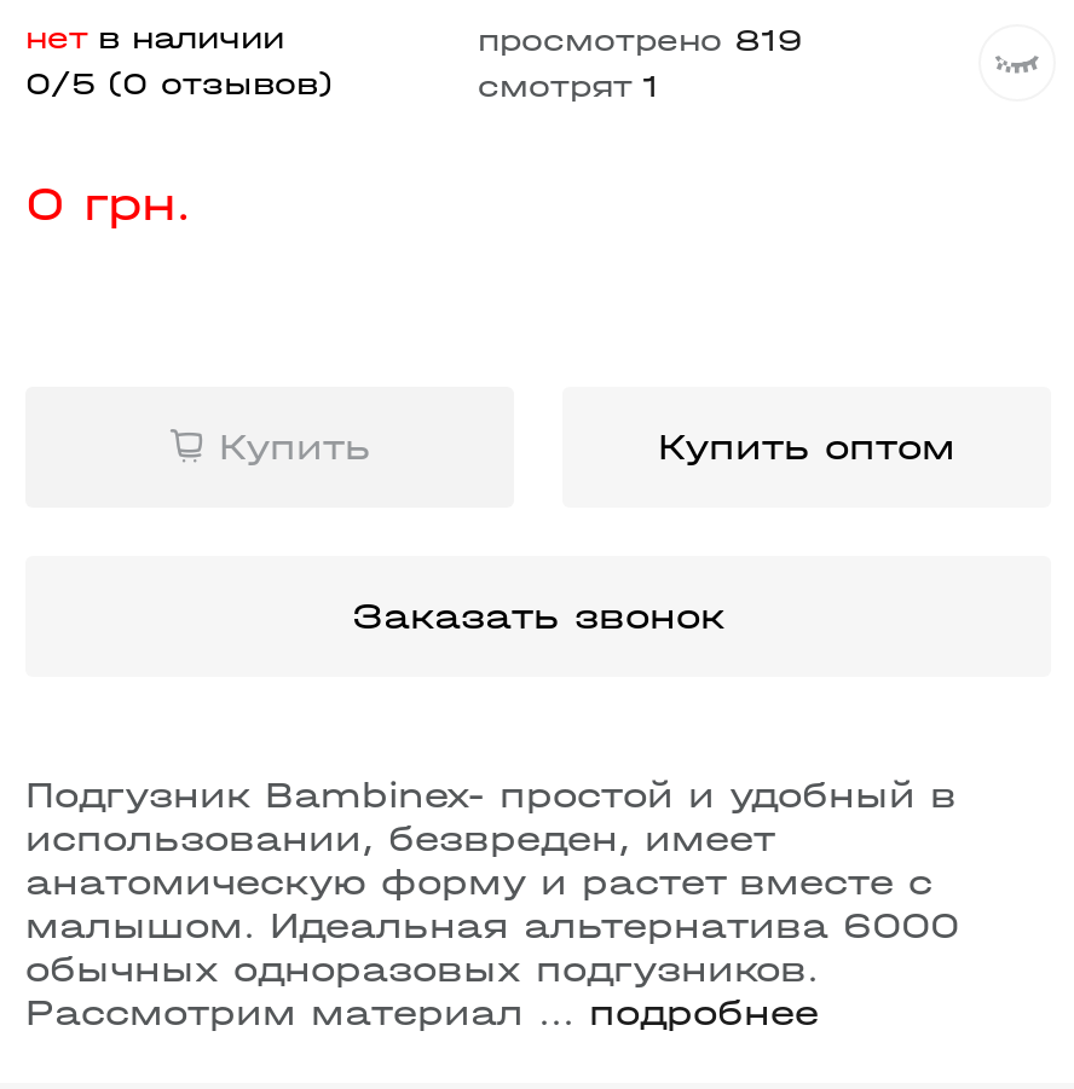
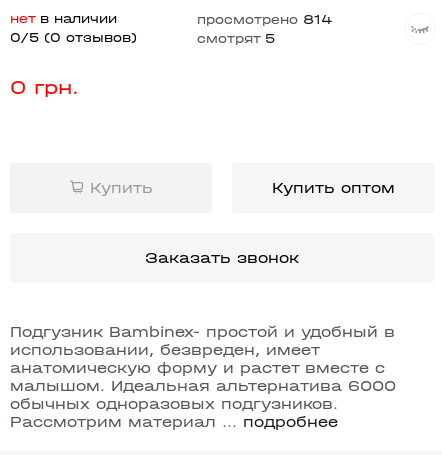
[478,22,802,58] просмотрено 819 -> [197,12,333,27] просмотрено 814
[478,68,659,104] смотрят 1 -> [197,31,275,46] смотрят 5

